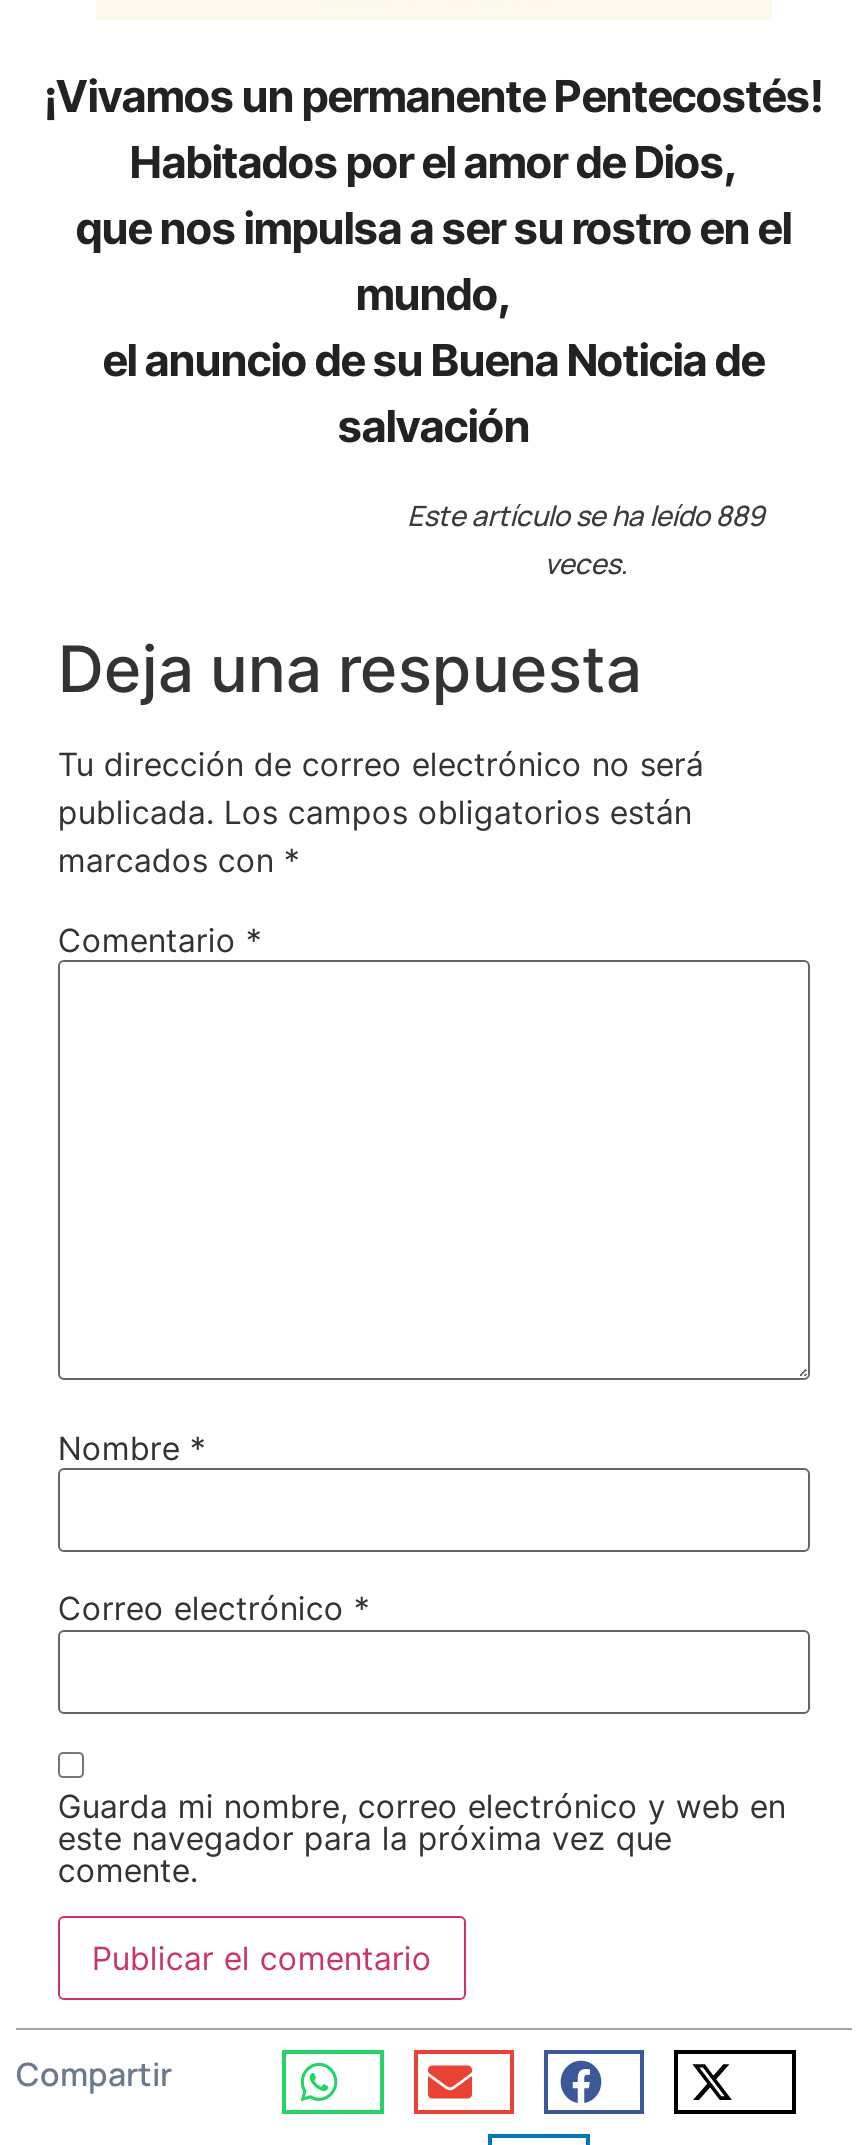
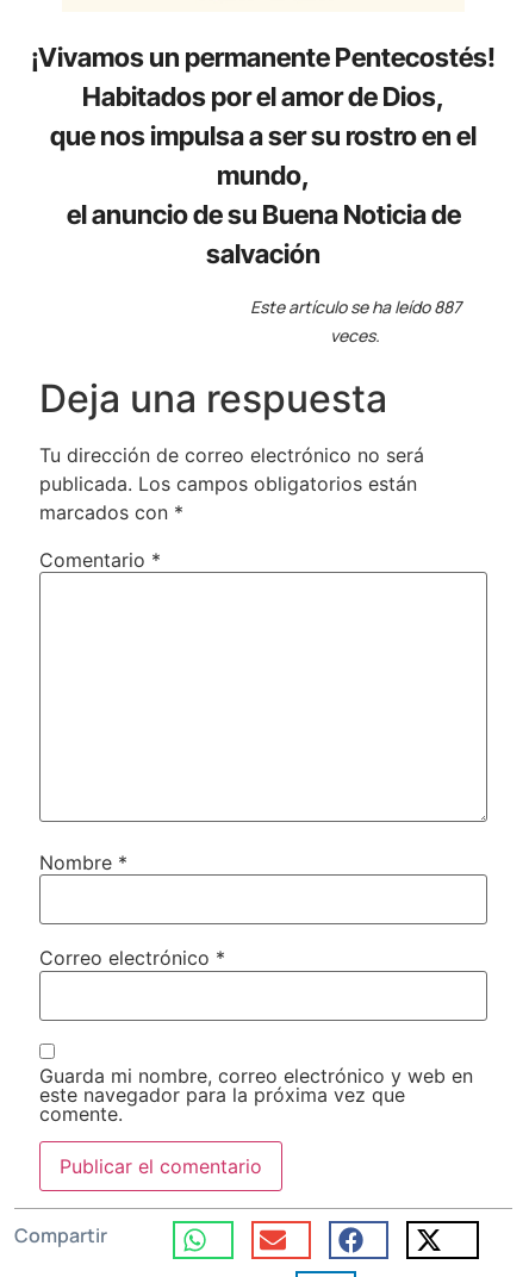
[407,495,765,533] Este artículo se ha leído 889 -> [250,295,461,318] Este artículo se ha leído 887

